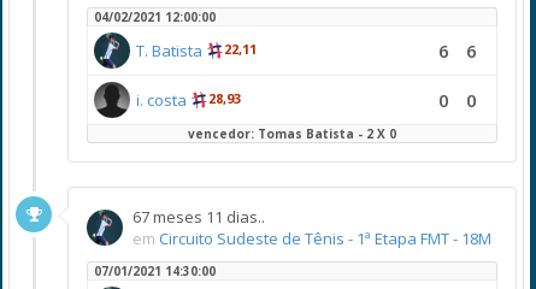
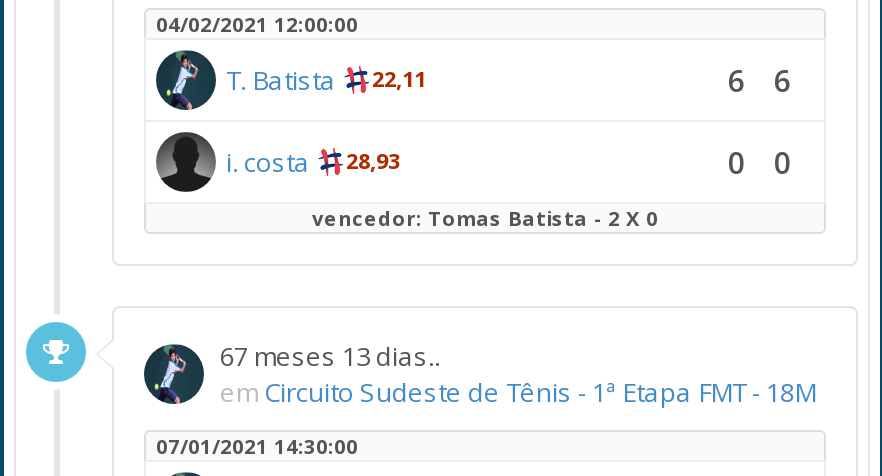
[132,206,265,228] 67 meses 11 dias.. -> [220,338,440,374] 67 meses 13 dias..

